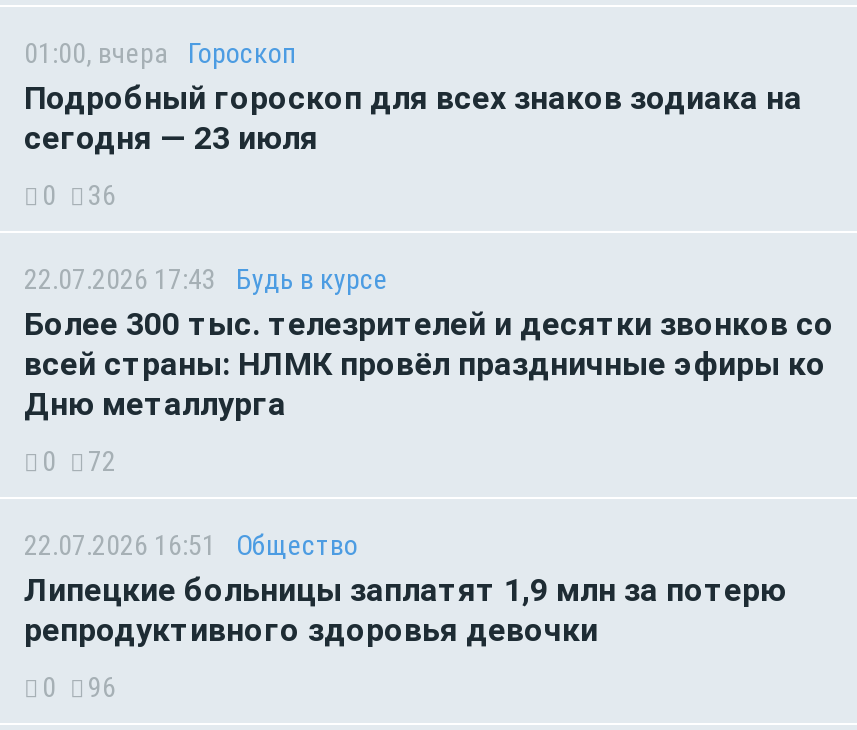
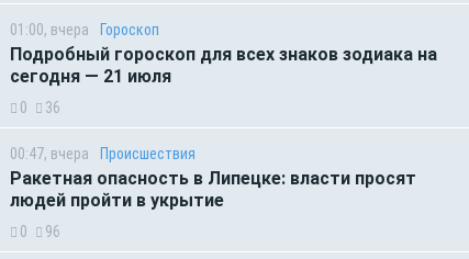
[24,120,318,158] сегодня — 23 июля -> [10,66,171,87] сегодня — 21 июля
[24,264,834,650] 22.07.2026 17:43 | Будь в курсе | Более 300 тыс. телезрителей и десятки звонков со | всей страны: НЛМК провёл праздничные эфиры ко | Дню металлурга | 0 | 72 | 22.07.2026 16:51 | Общество | Липецкие больницы заплатят 1,9 млн за потерю | репродуктивного здоровья девочки -> [10,145,416,211] 00:47, вчера | Происшествия | Ракетная опасность в Липецке: власти просят | людей пройти в укрытие

